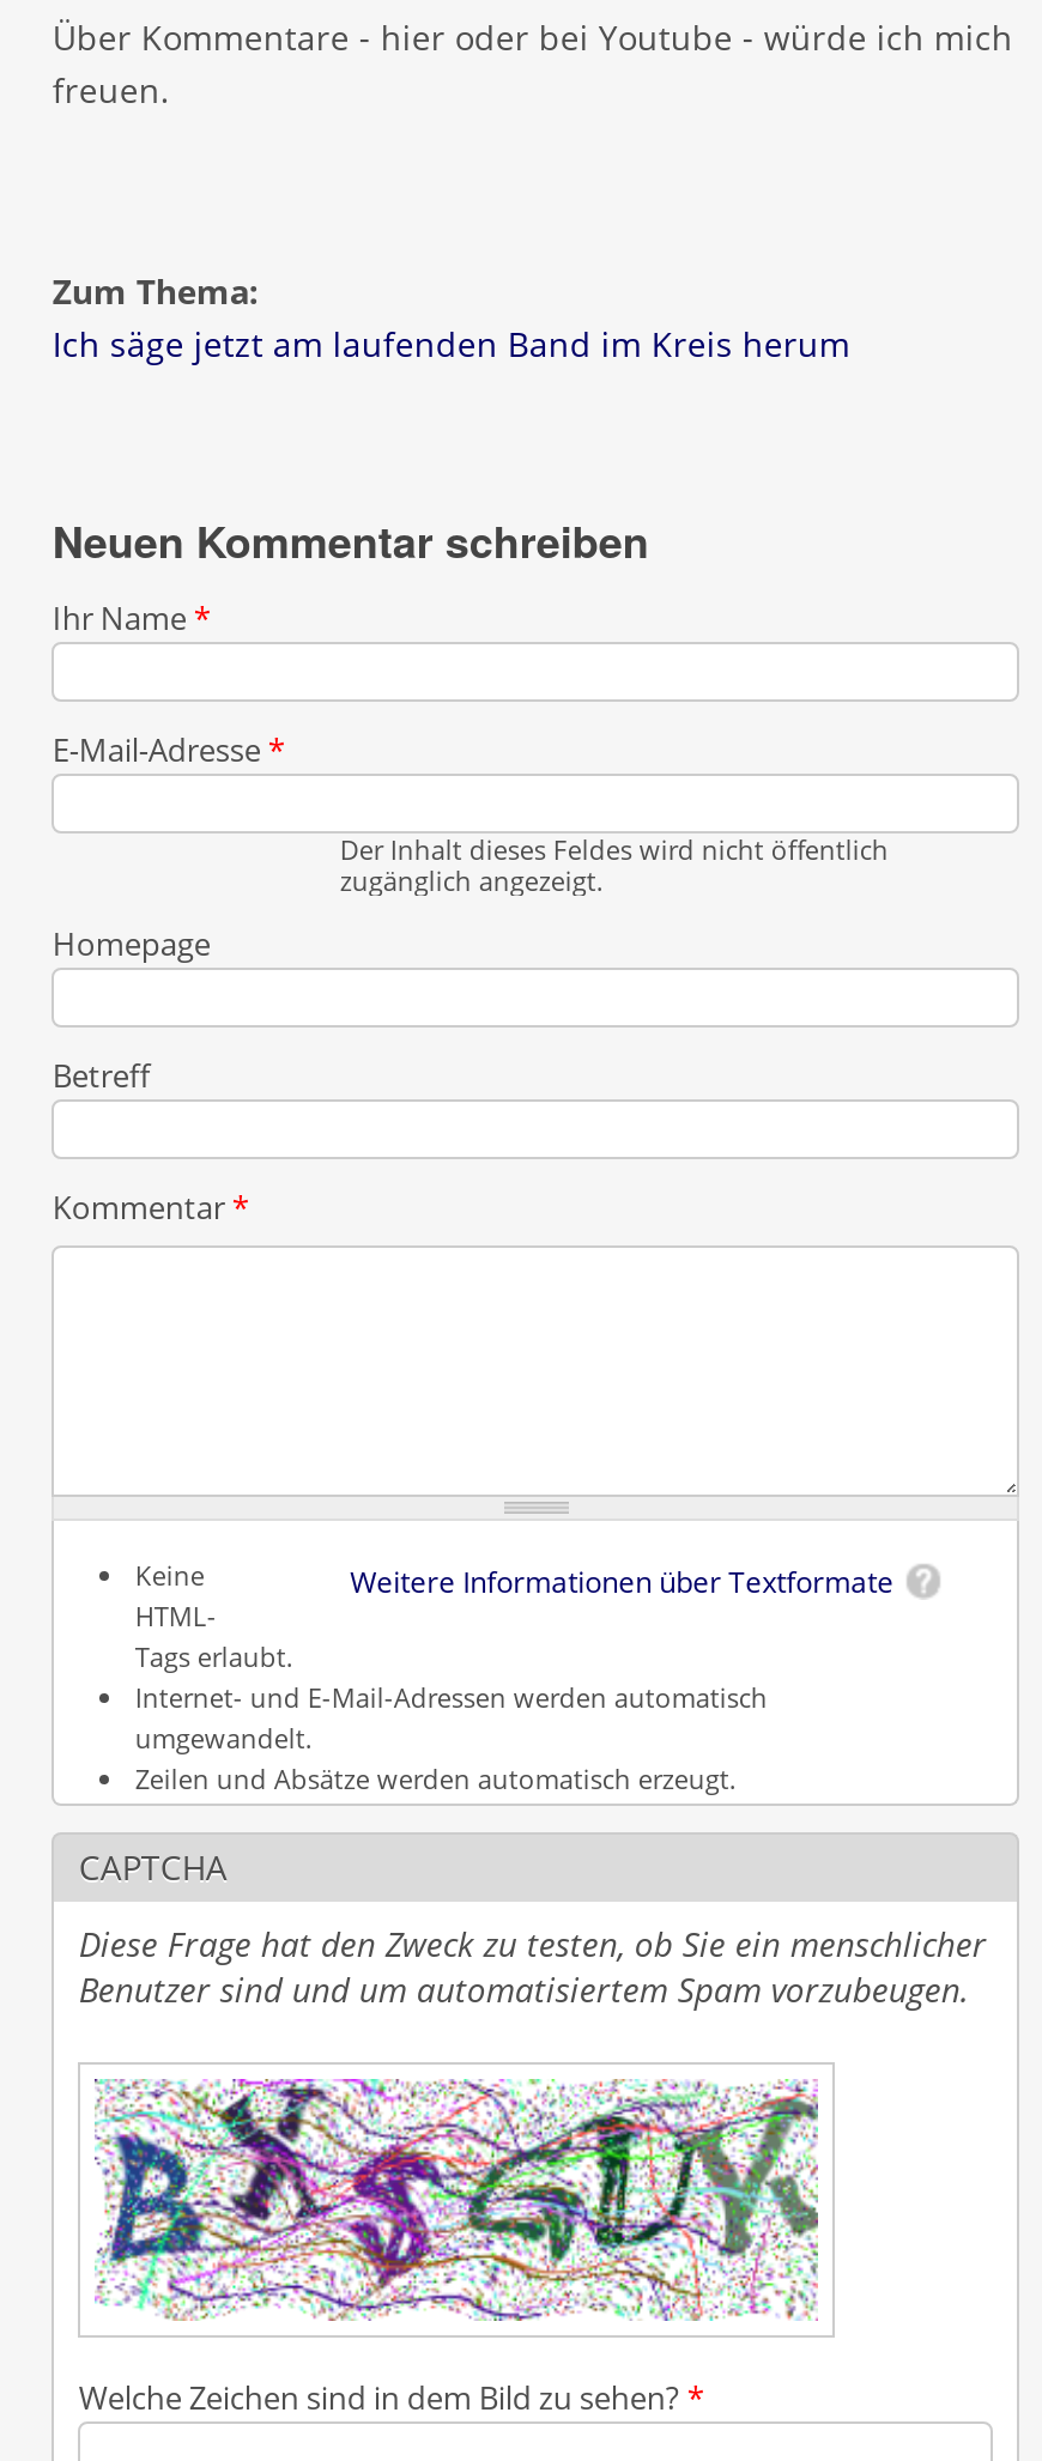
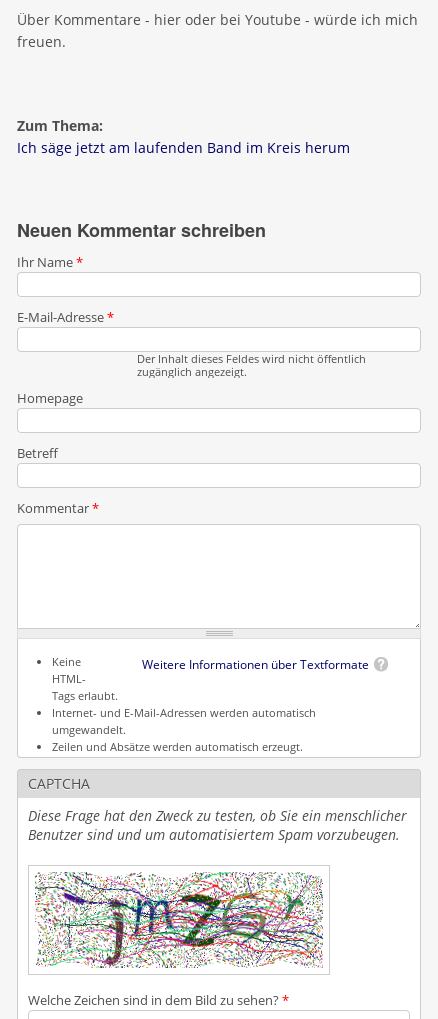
[92,2062,835,2335] [image] -> [34,869,337,969] [image]

